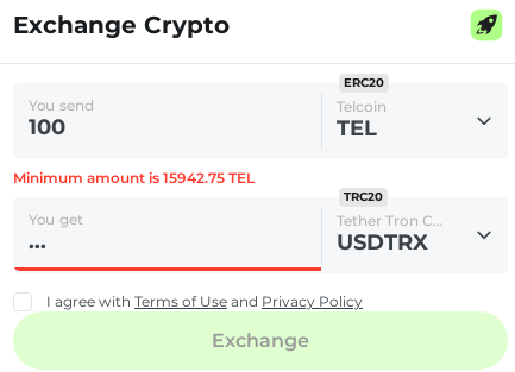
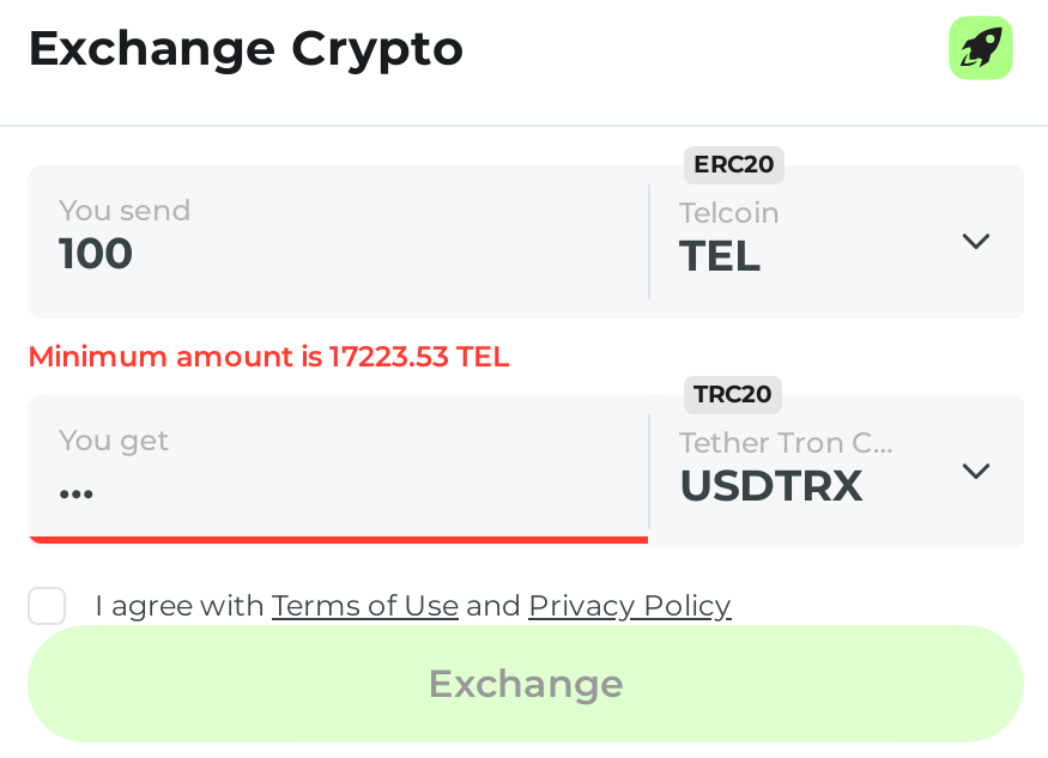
[13,169,255,187] Minimum amount is 15942.75 TEL -> [28,338,509,374] Minimum amount is 17223.53 TEL

